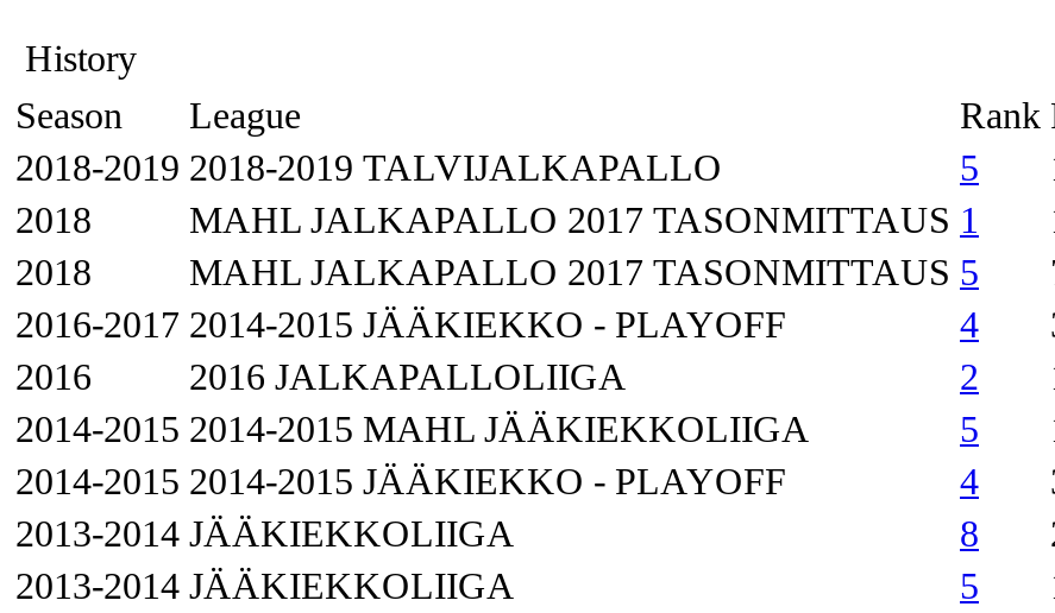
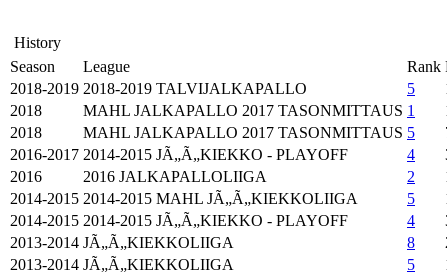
[15,304,786,345] 2016-2017 2014-2015 JÄÄKIEKKO - PLAYOFF -> [10,146,348,163] 2016-2017 2014-2015 JÃ„Ã„KIEKKO - PLAYOFF
[15,409,810,449] 2014-2015 2014-2015 MAHL JÄÄKIEKKOLIIGA -> [10,190,358,207] 2014-2015 2014-2015 MAHL JÃ„Ã„KIEKKOLIIGA
[15,461,786,501] 2014-2015 2014-2015 JÄÄKIEKKO - PLAYOFF -> [10,212,348,229] 2014-2015 2014-2015 JÃ„Ã„KIEKKO - PLAYOFF
[15,513,515,554] 2013-2014 JÄÄKIEKKOLIIGA -> [10,234,234,251] 2013-2014 JÃ„Ã„KIEKKOLIIGA
[15,565,515,606] 2013-2014 JÄÄKIEKKOLIIGA -> [10,256,234,273] 2013-2014 JÃ„Ã„KIEKKOLIIGA

